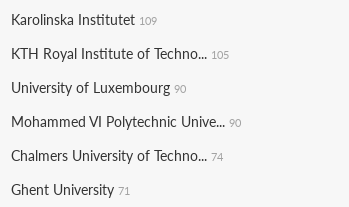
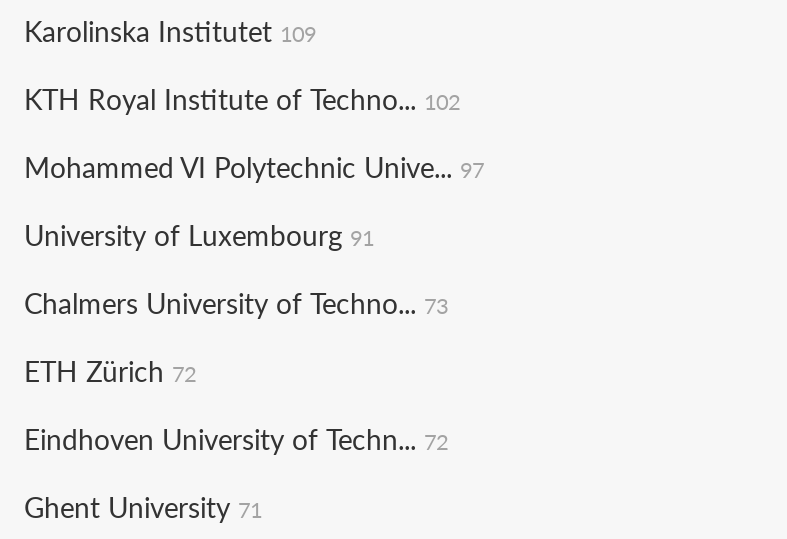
[11,43,241,165] KTH Royal Institute of Techno... 105 | University of Luxembourg 90 | Mohammed VI Polytechnic Unive... 90 | Chalmers University of Techno... 74 -> [24,78,484,458] KTH Royal Institute of Techno... 102 | Mohammed VI Polytechnic Unive... 97 | University of Luxembourg 91 | Chalmers University of Techno... 73 | ETH Zürich 72 | Eindhoven University of Techn... 72

